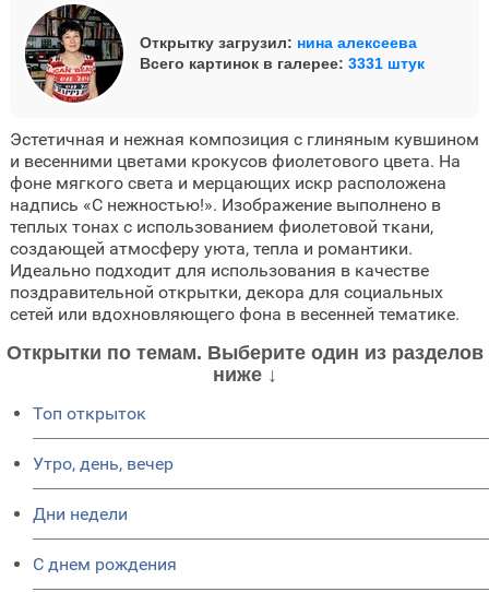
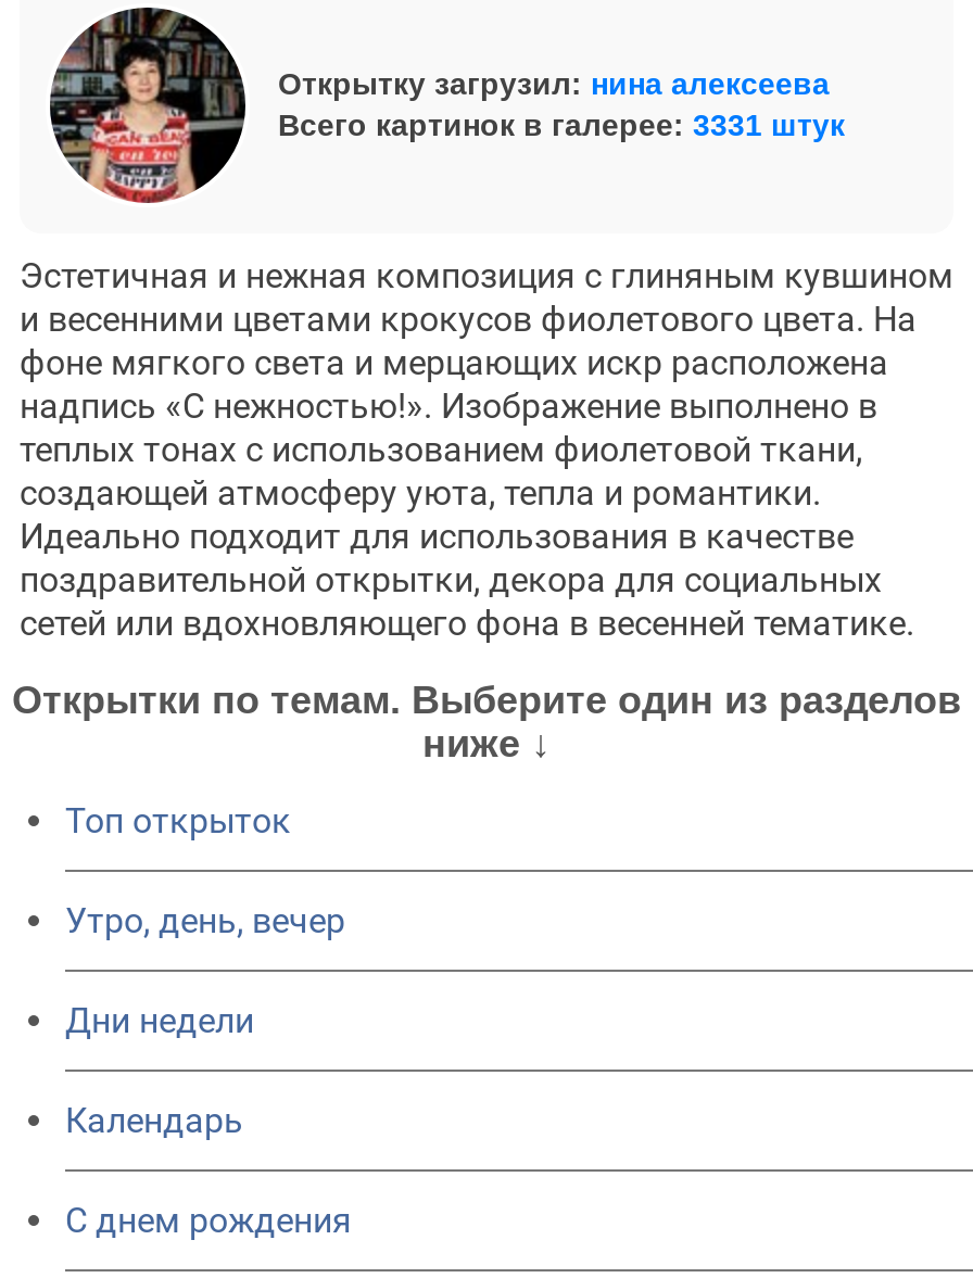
none -> [65,1100,243,1141] Календарь

